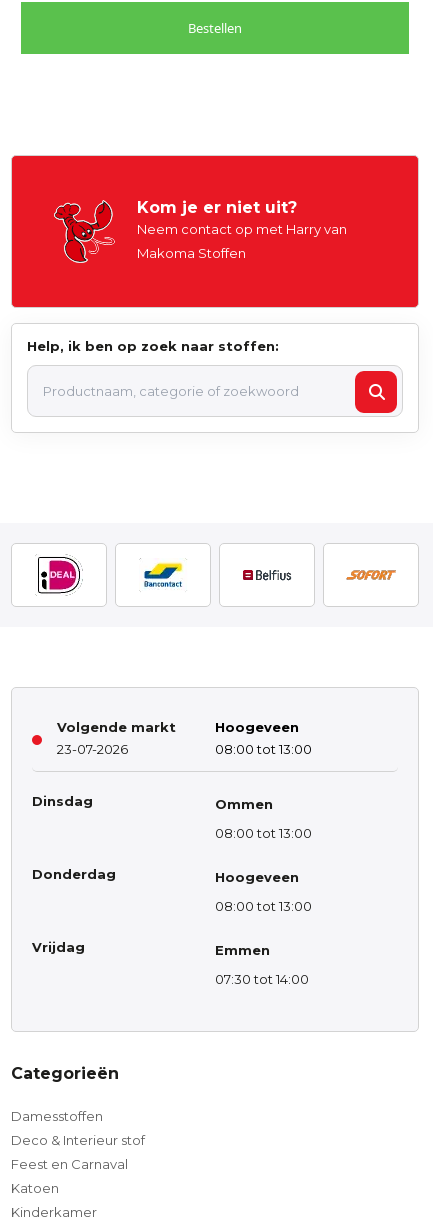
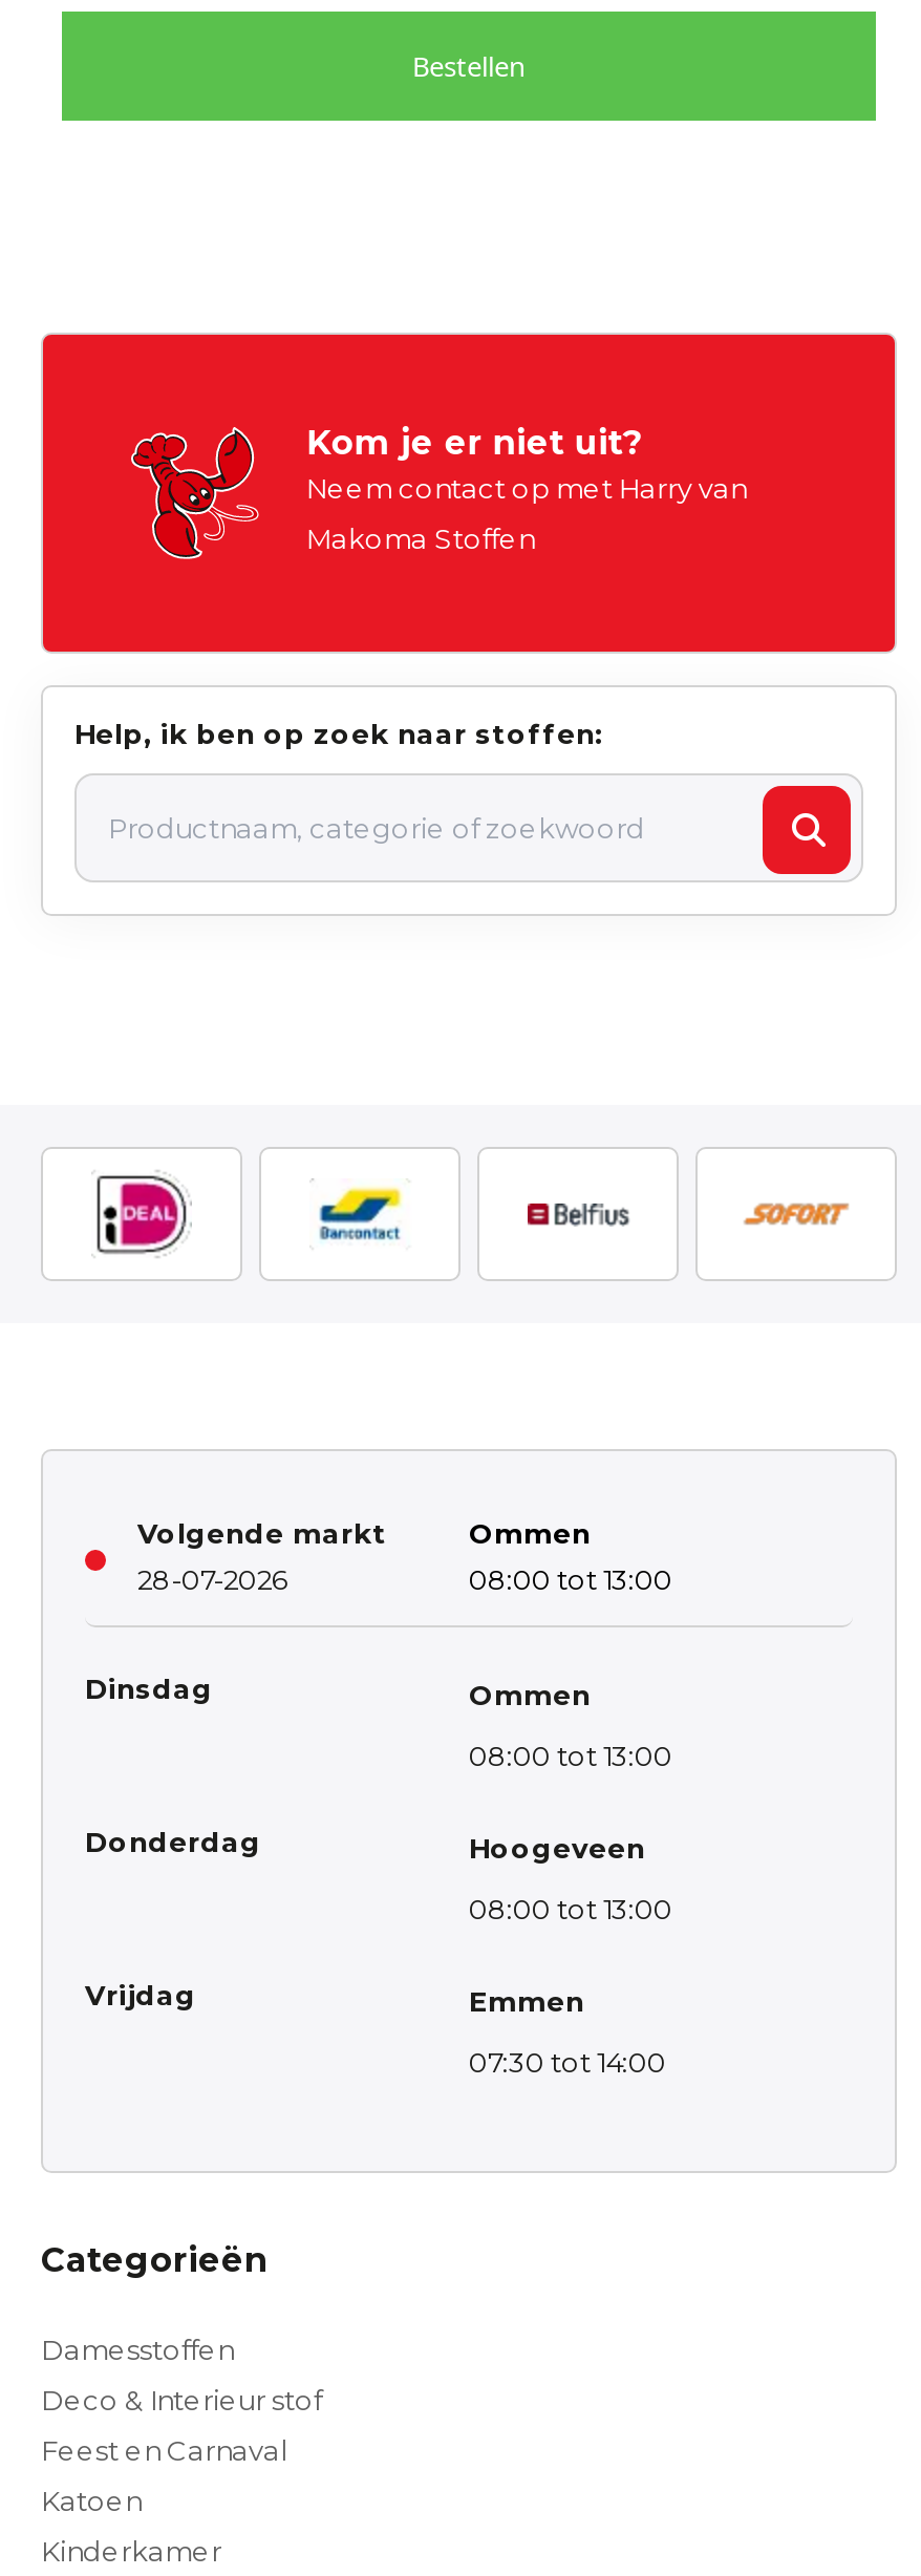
[215,719,299,735] Hoogeveen -> [469,1517,591,1550] Ommen
[57,741,128,757] 23-07-2026 -> [137,1563,288,1597] 28-07-2026

